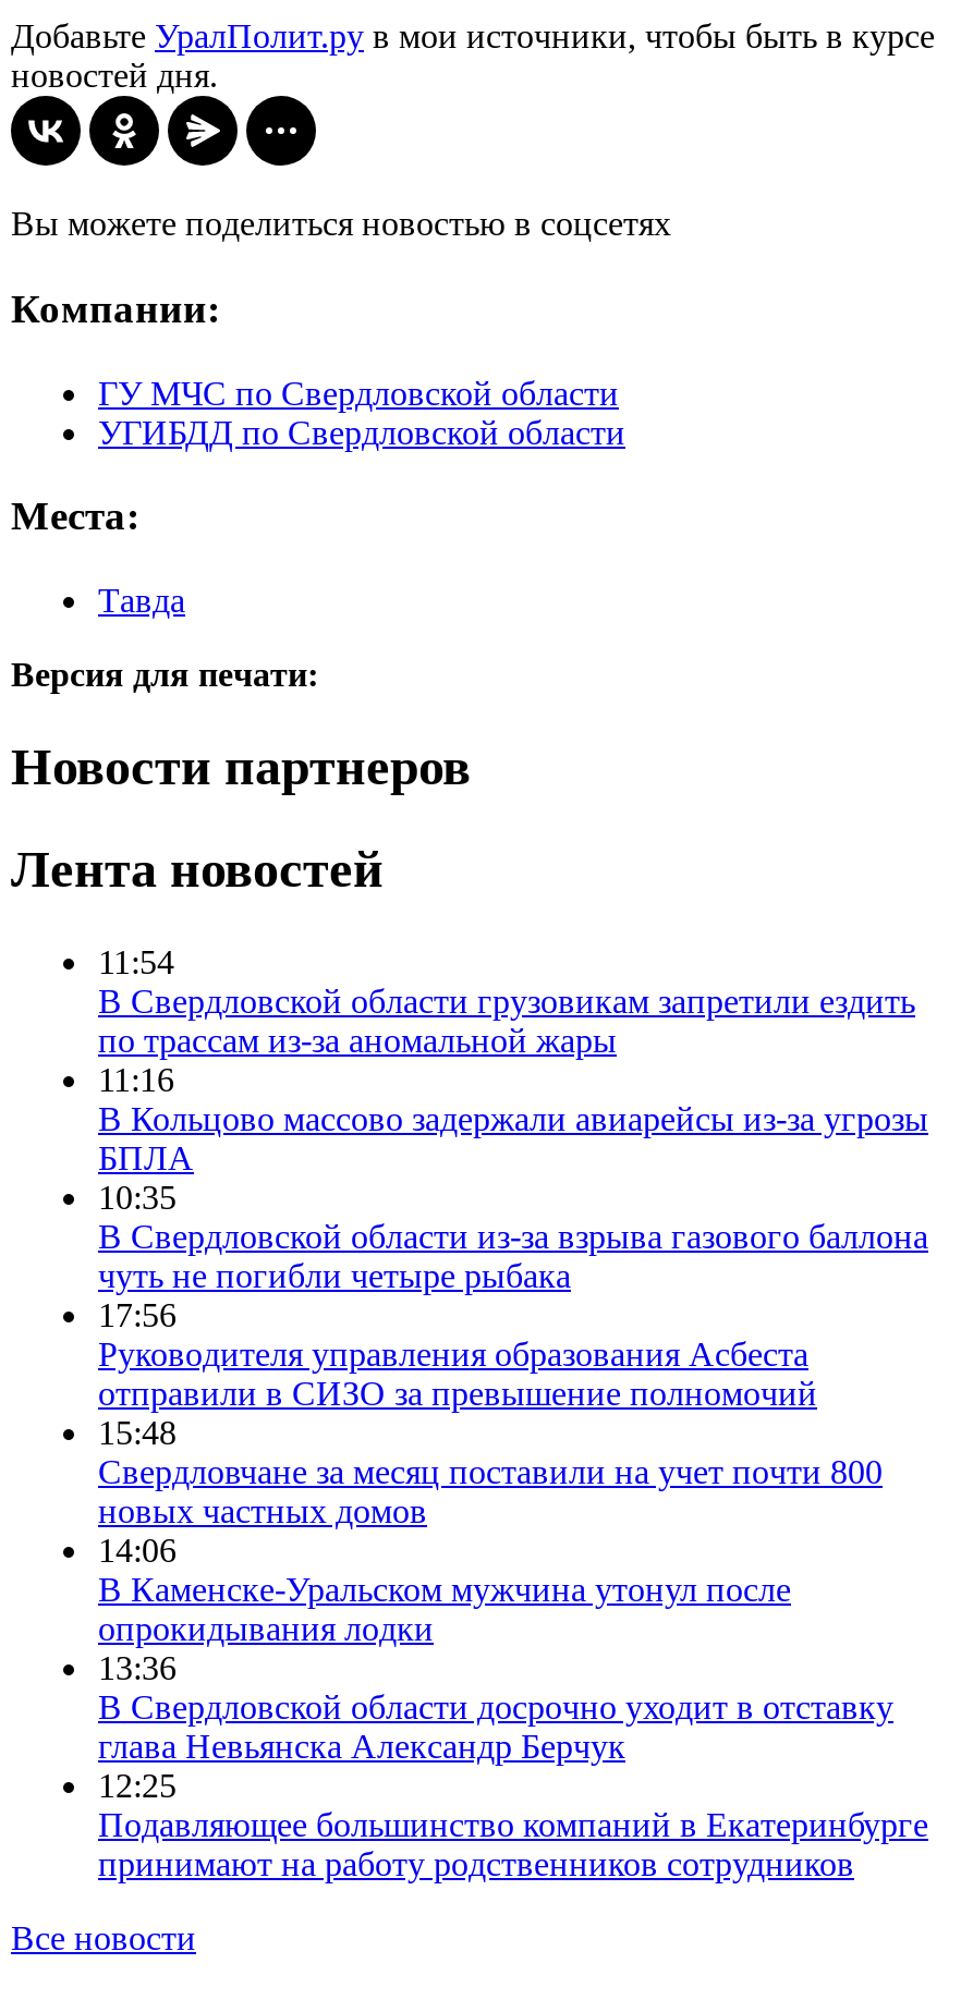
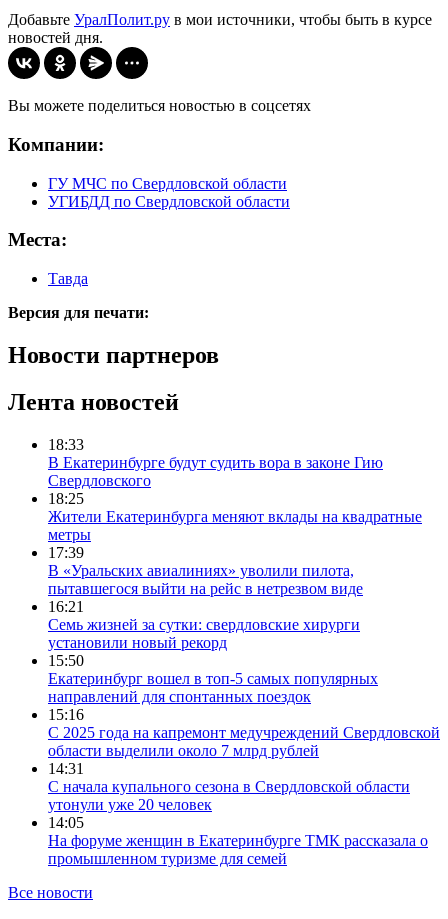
[98,943,928,1882] 11:54 | В Свердловской области грузовикам запретили ездить | по трассам из-за аномальной жары | 11:16 | В Кольцово массово задержали авиарейсы из-за угрозы | БПЛА | 10:35 | В Свердловской области из-за взрыва газового баллона | чуть не погибли четыре рыбака | 17:56 | Руководителя управления образования Асбеста | отправили в СИЗО за превышение полномочий | 15:48 | Свердловчане за месяц поставили на учет почти 800 | новых частных домов | 14:06 | В Каменске-Уральском мужчина утонул после | опрокидывания лодки | 13:36 | В Свердловской области досрочно уходит в отставку | глава Невьянска Александр Берчук | 12:25 | Подавляющее большинство компаний в Екатеринбурге | принимают на работу родственников сотрудников -> [48,436,440,867] 18:33 | В Екатеринбурге будут судить вора в законе Гию | Свердловского | 18:25 | Жители Екатеринбурга меняют вклады на квадратные | метры | 17:39 | В «Уральских авиалиниях» уволили пилота, | пытавшегося выйти на рейс в нетрезвом виде | 16:21 | Семь жизней за сутки: свердловские хирурги | установили новый рекорд | 15:50 | Екатеринбург вошел в топ-5 самых популярных | направлений для спонтанных поездок | 15:16 | С 2025 года на капремонт медучреждений Свердловской | области выделили около 7 млрд рублей | 14:31 | С начала купального сезона в Свердловской области | утонули уже 20 человек | 14:05 | На форуме женщин в Екатеринбурге ТМК рассказала о | промышленном туризме для семей

